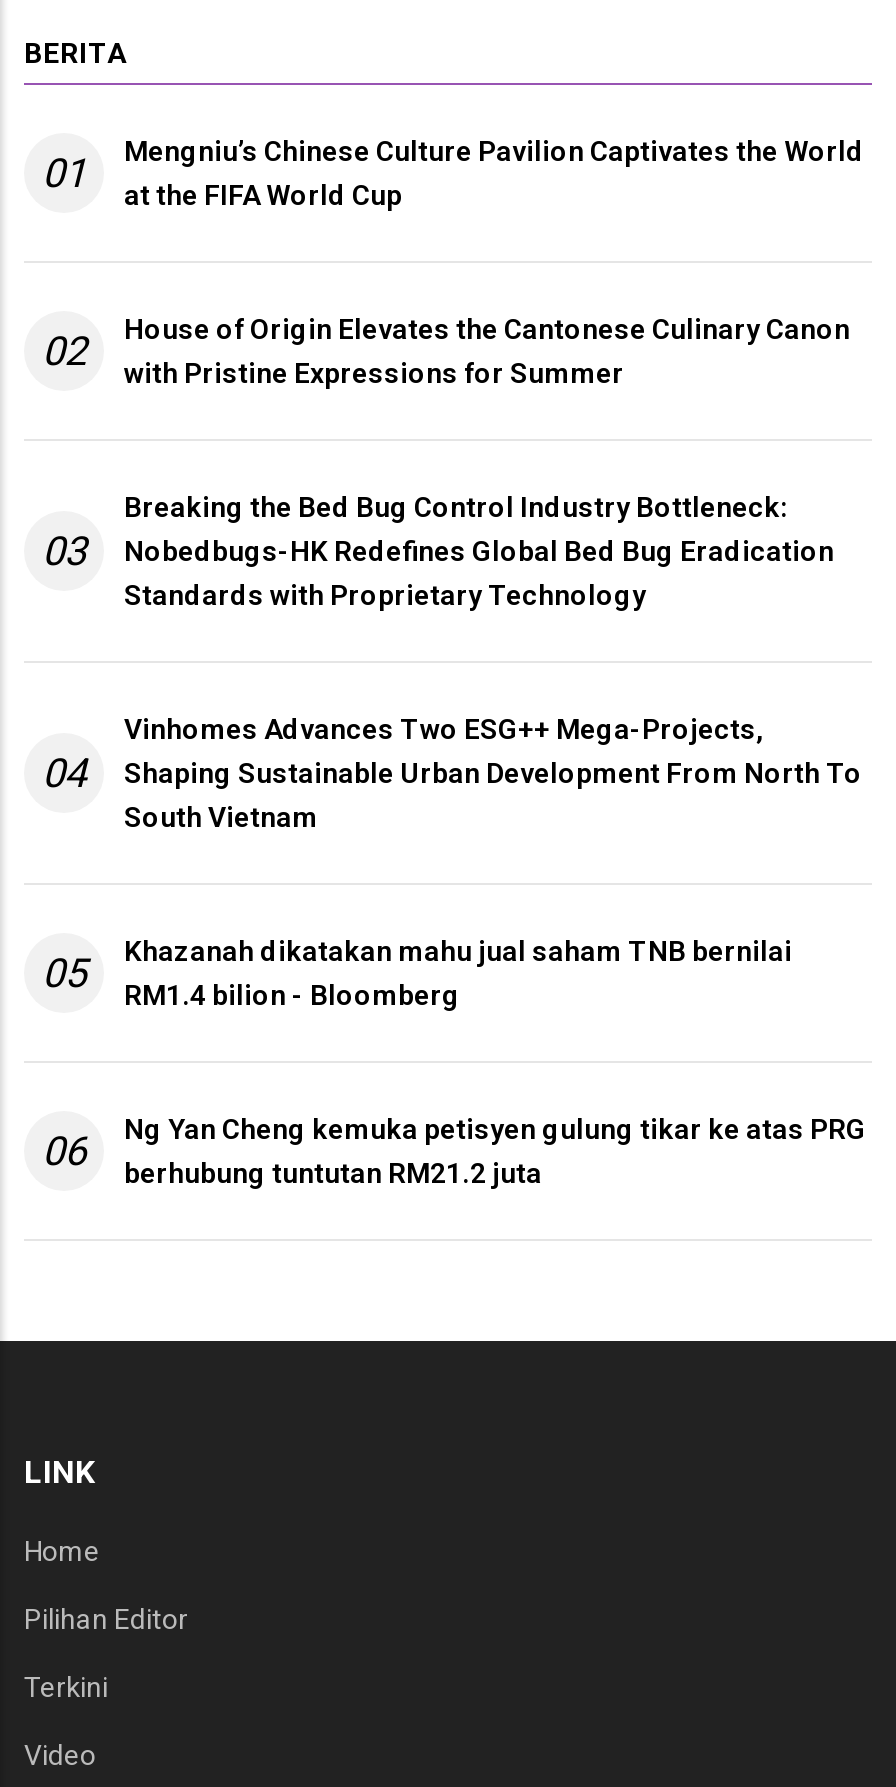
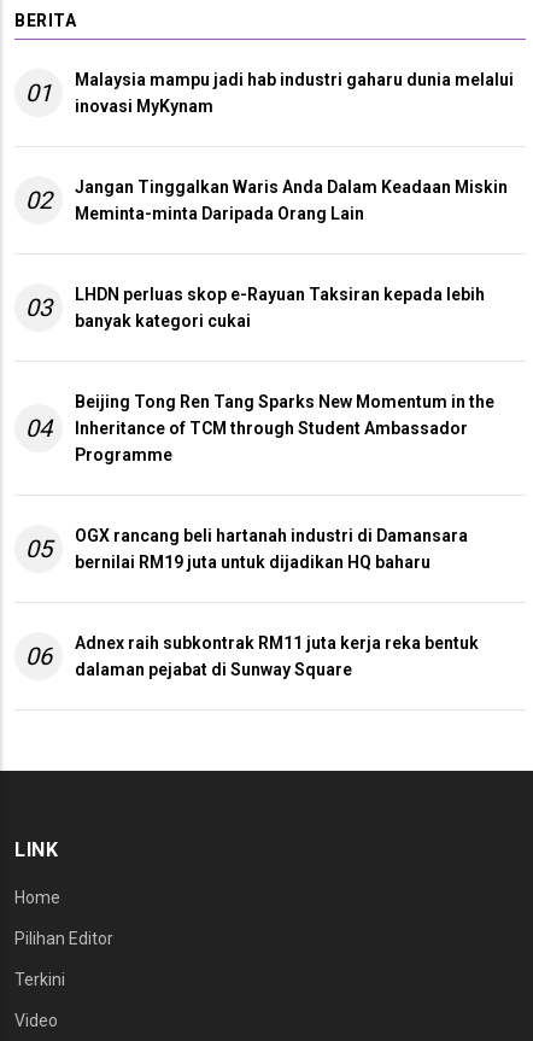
[124,136,864,212] Mengniu’s Chinese Culture Pavilion Captivates the World | at the FIFA World Cup -> [75,71,514,116] Malaysia mampu jadi hab industri gaharu dunia melalui | inovasi MyKynam
[124,314,850,390] House of Origin Elevates the Cantonese Culinary Canon | with Pristine Expressions for Summer -> [75,178,508,224] Jangan Tinggalkan Waris Anda Dalam Keadaan Miskin | Meminta-minta Daripada Orang Lain
[124,492,834,612] Breaking the Bed Bug Control Industry Bottleneck: | Nobedbugs-HK Redefines Global Bed Bug Eradication | Standards with Proprietary Technology -> [75,285,485,331] LHDN perluas skop e-Rayuan Taksiran kepada lebih | banyak kategori cukai
[124,714,862,834] Vinhomes Advances Two ESG++ Mega-Projects, | Shaping Sustainable Urban Development From North To | South Vietnam -> [75,393,494,465] Beijing Tong Ren Tang Sparks New Momentum in the | Inheritance of TCM through Student Ambassador | Programme
[124,936,792,1012] Khazanah dikatakan mahu jual saham TNB bernilai | RM1.4 bilion - Bloomberg -> [75,527,468,572] OGX rancang beli hartanah industri di Damansara | bernilai RM19 juta untuk dijadikan HQ baharu
[124,1114,866,1190] Ng Yan Cheng kemuka petisyen gulung tikar ke atas PRG | berhubung tuntutan RM21.2 juta -> [75,634,479,680] Adnex raih subkontrak RM11 juta kerja reka bentuk | dalaman pejabat di Sunway Square

